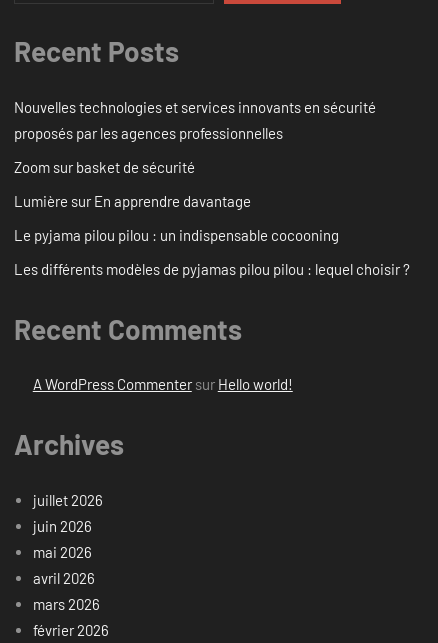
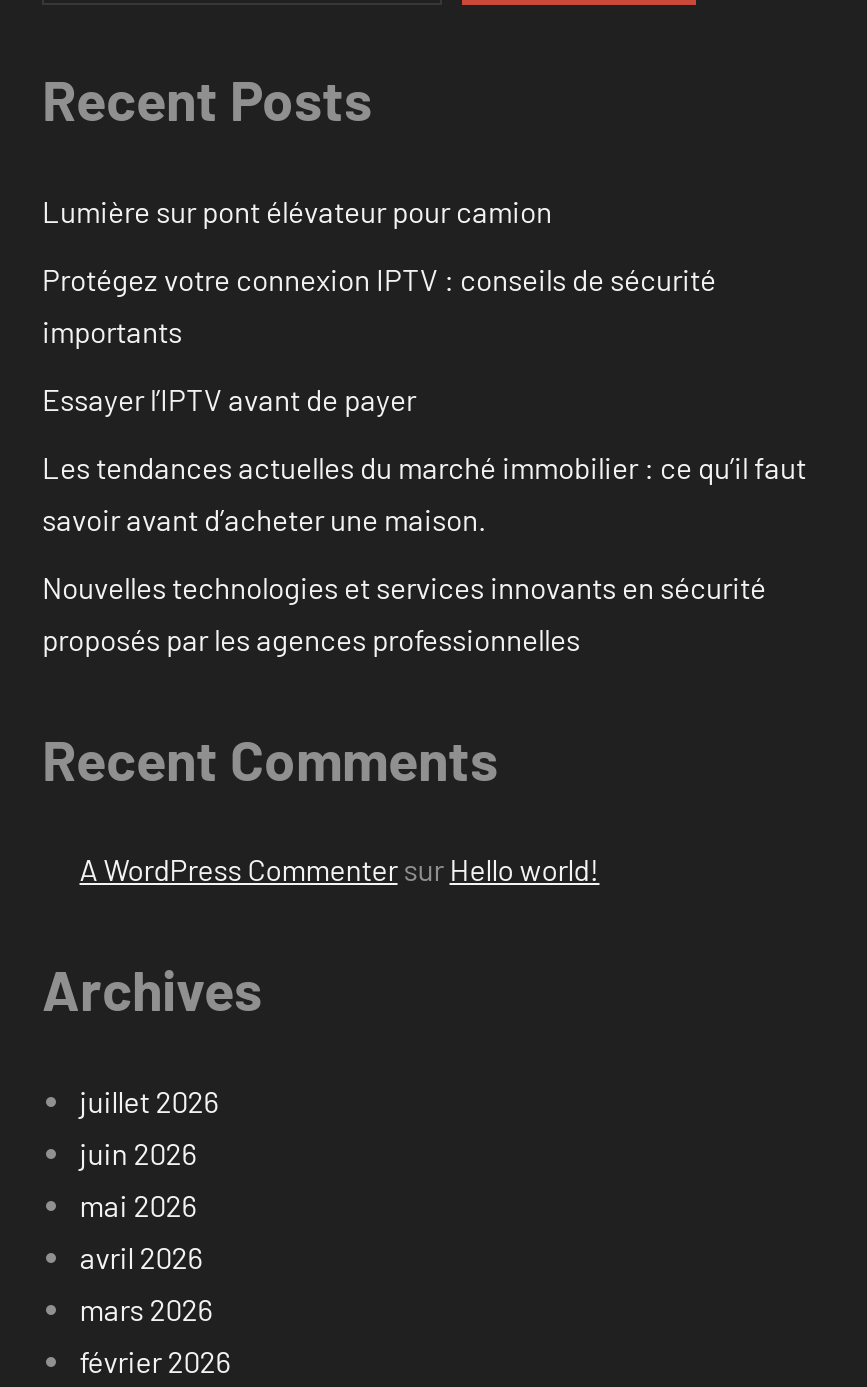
none -> [42,193,806,537] Lumière sur pont élévateur pour camion | Protégez votre connexion IPTV : conseils de sécurité | importants | Essayer l’IPTV avant de payer | Les tendances actuelles du marché immobilier : ce qu’il faut | savoir avant d’acheter une maison.
moved [14,98,376,142] -> [42,569,766,657]: Nouvelles technologies et services innovants en sécurité | proposés par les agences professionnelles
[14,158,410,278] Zoom sur basket de sécurité | Lumière sur En apprendre davantage | Le pyjama pilou pilou : un indispensable cocooning | Les différents modèles de pyjamas pilou pilou : lequel choisir ? -> none

